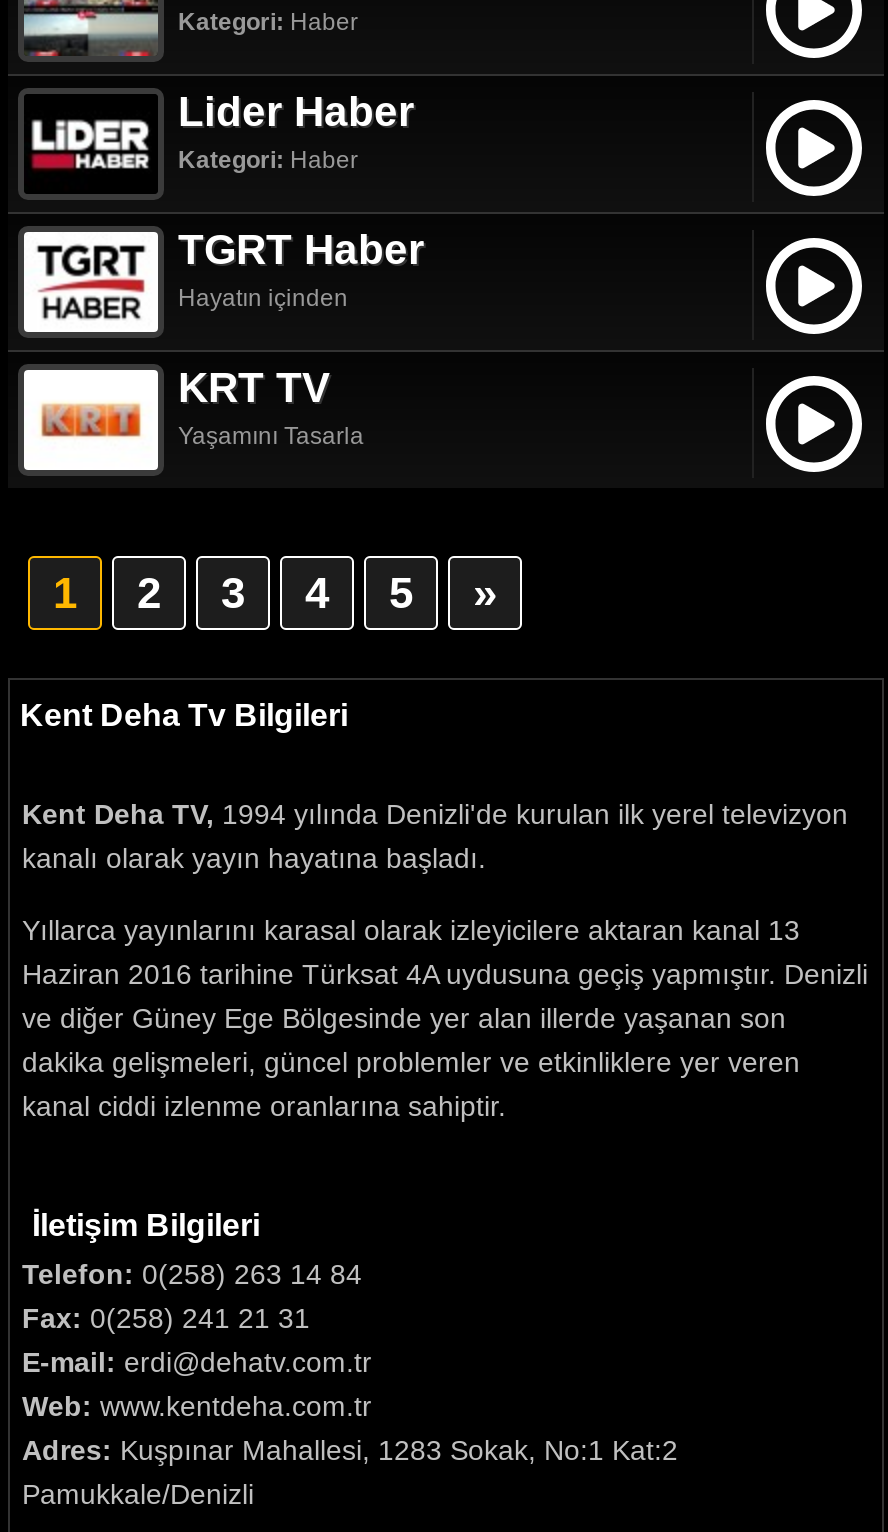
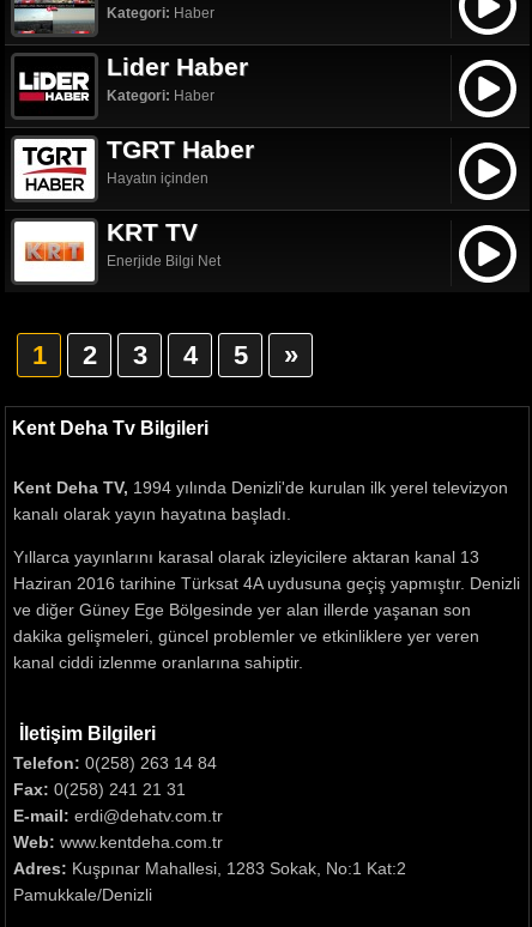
[178,422,364,450] Yaşamını Tasarla -> [107,253,220,269] Enerjide Bilgi Net

